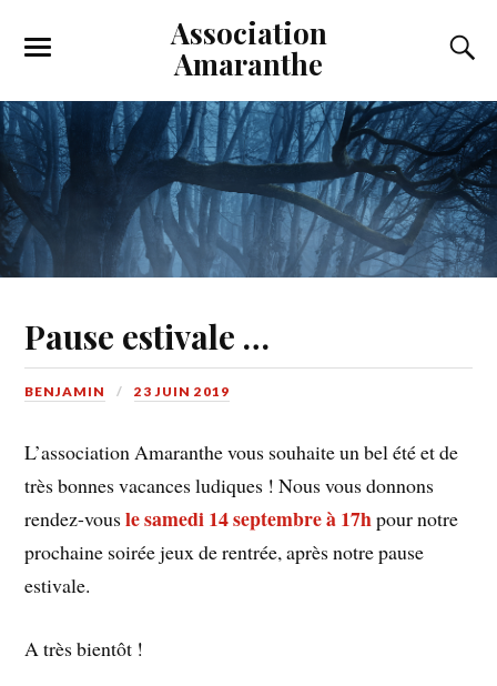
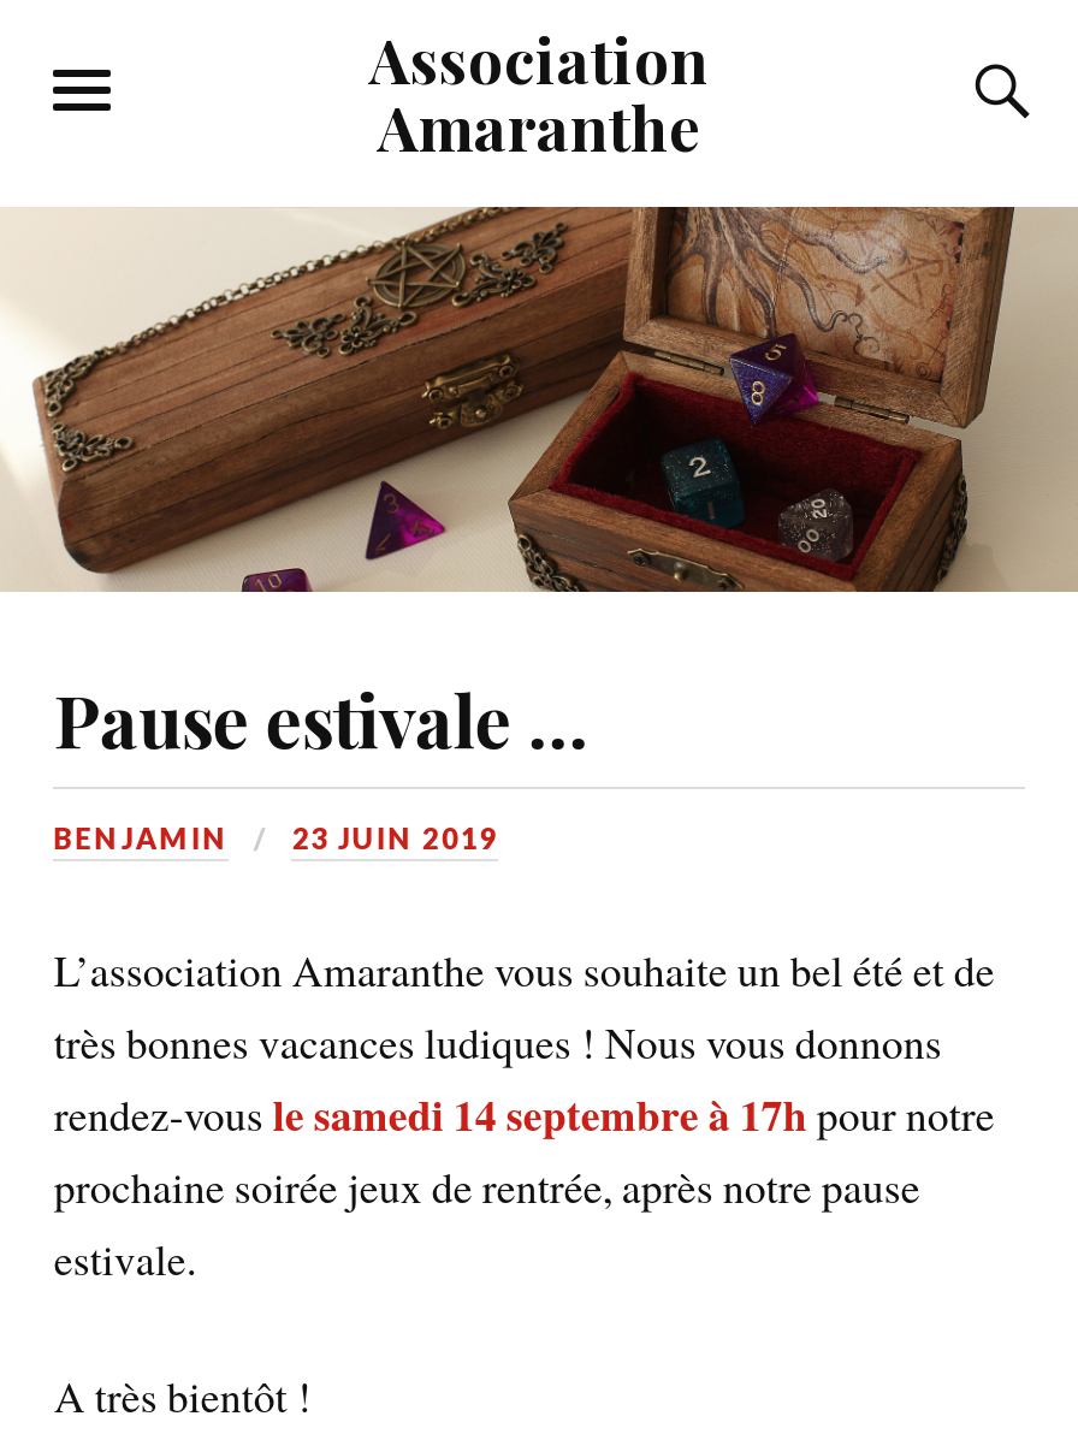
[3,100,494,279] [image] -> [7,205,1071,592] [image]

